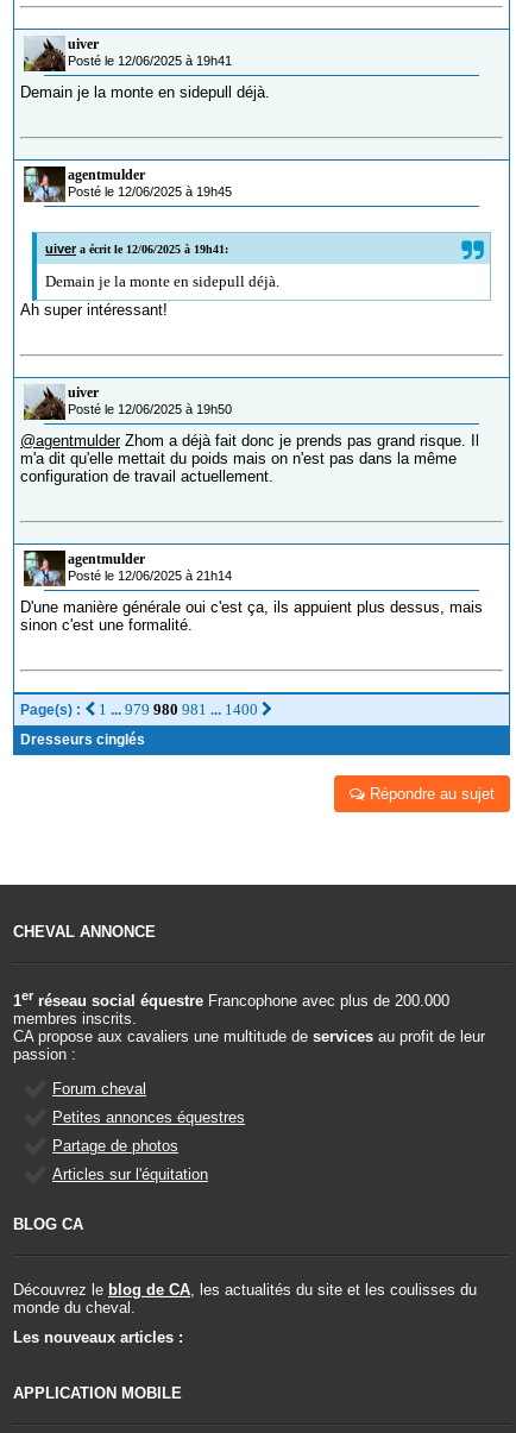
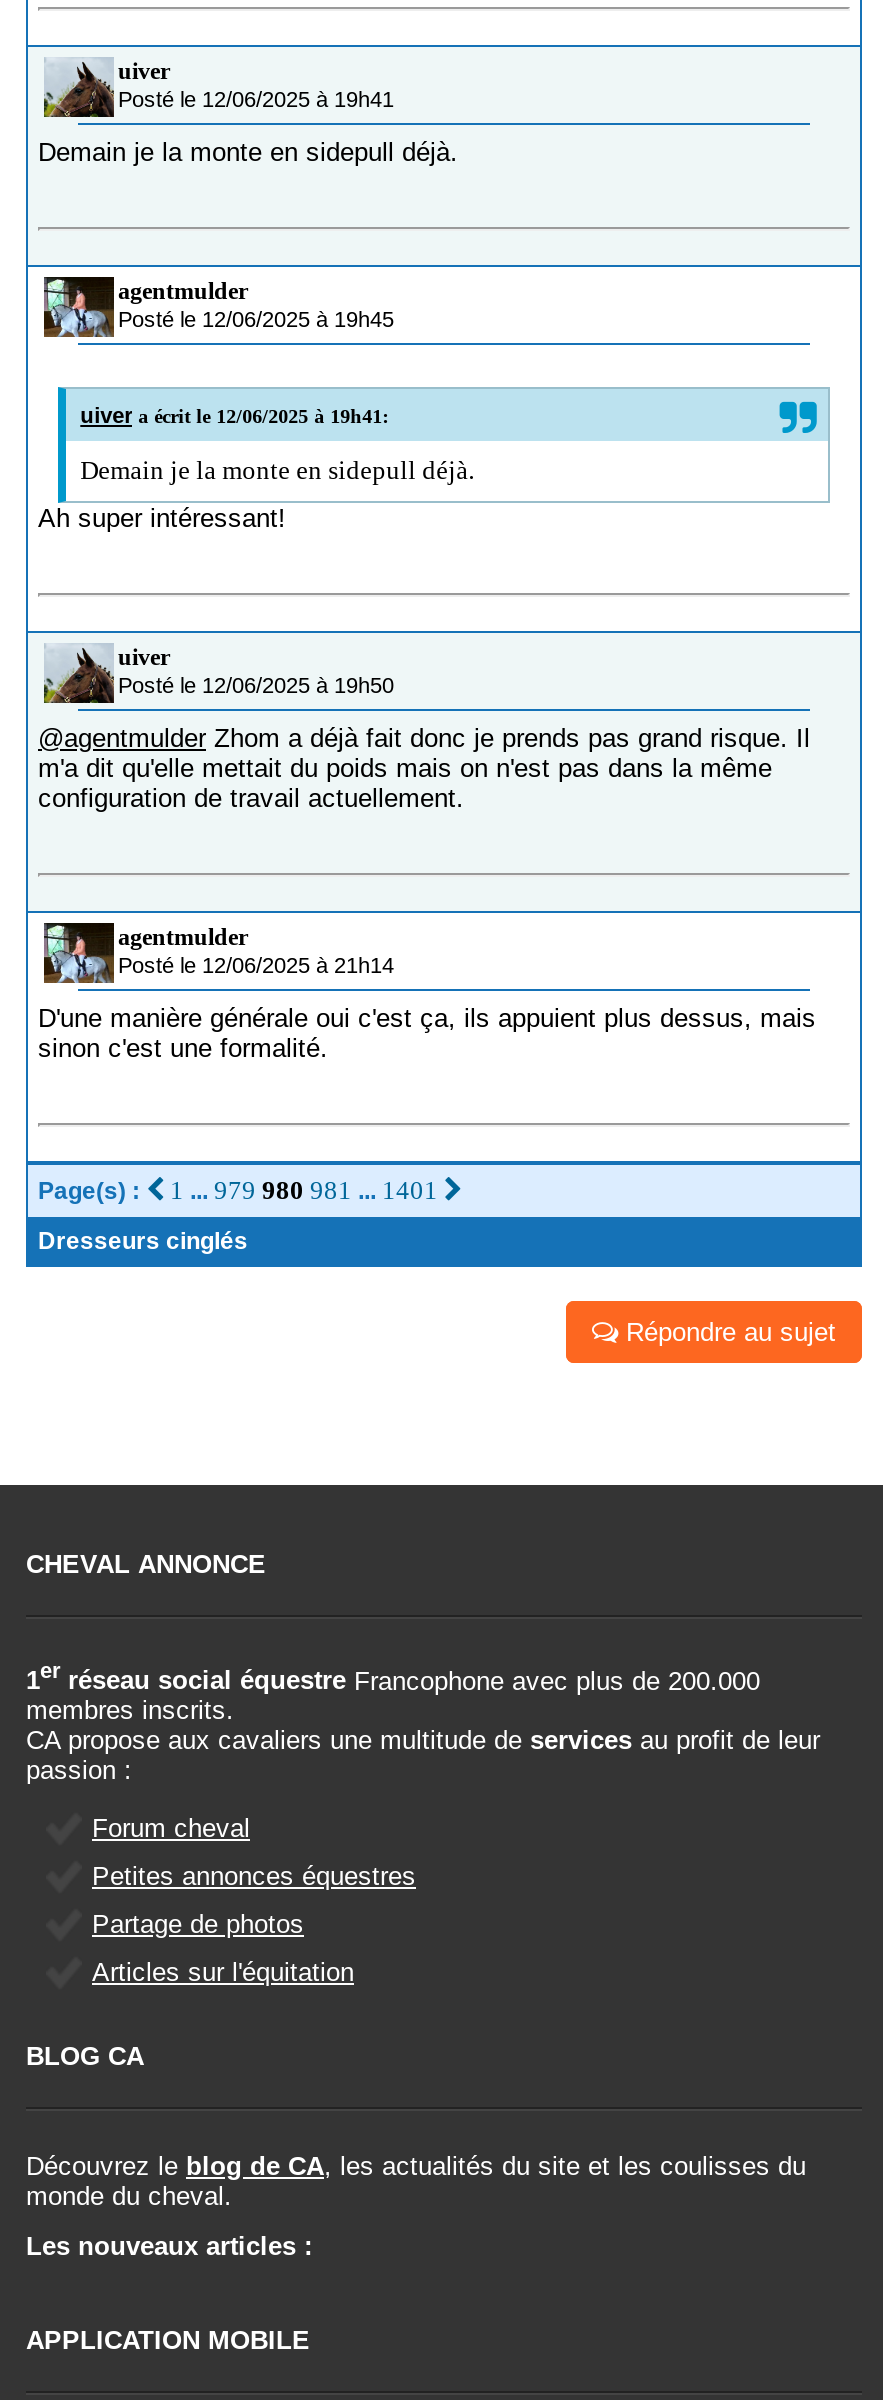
[20,700,258,718] Page(s) : 1... 979 980 981... 1400 -> [38,1174,438,1204] Page(s) : 1... 979 980 981... 1401

